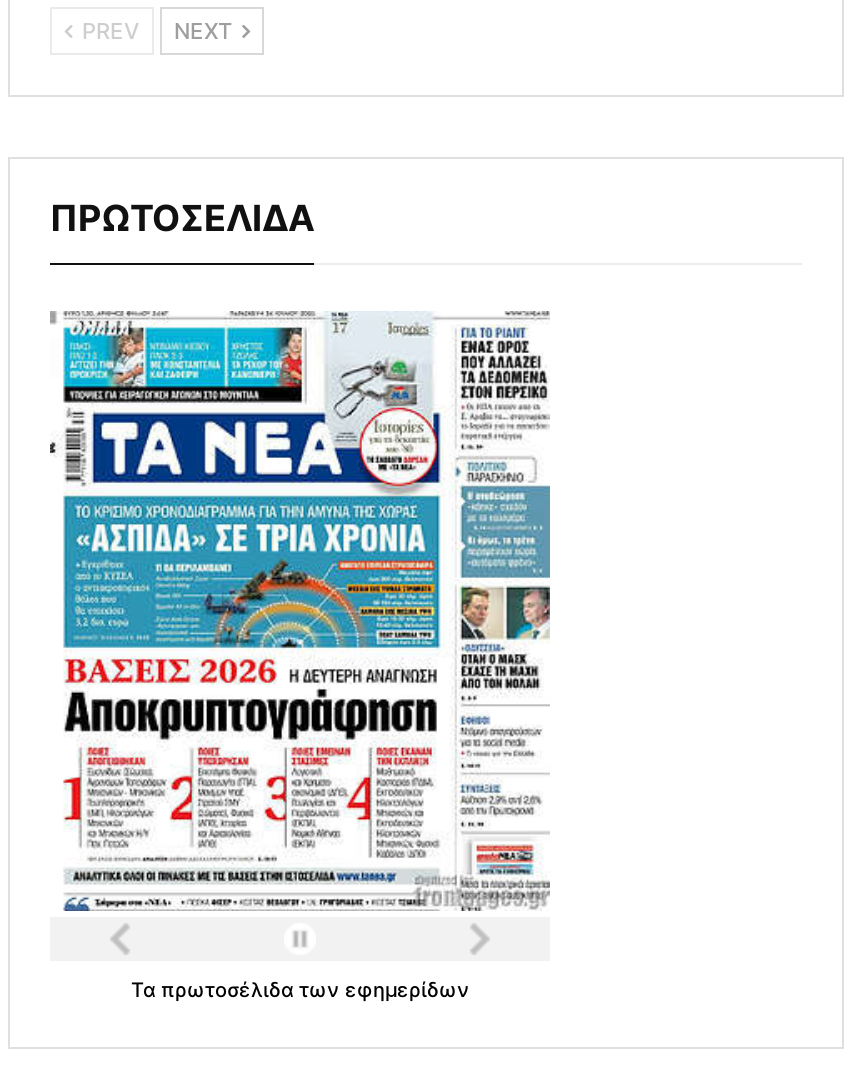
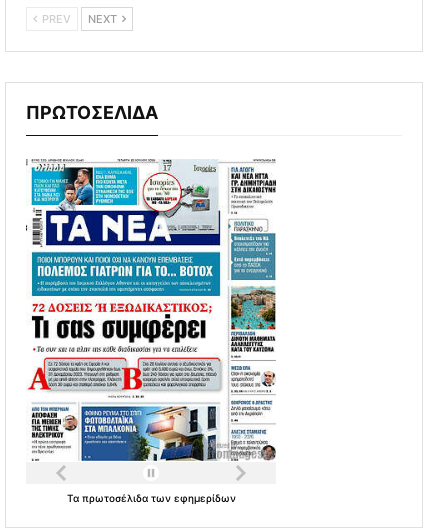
[50,313,552,915] [image] -> [27,159,277,462] [image]

